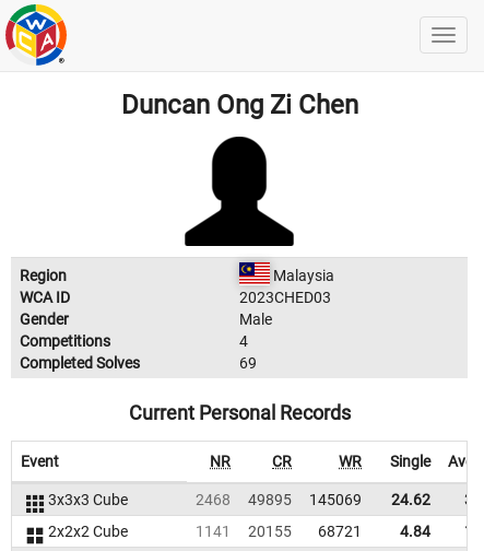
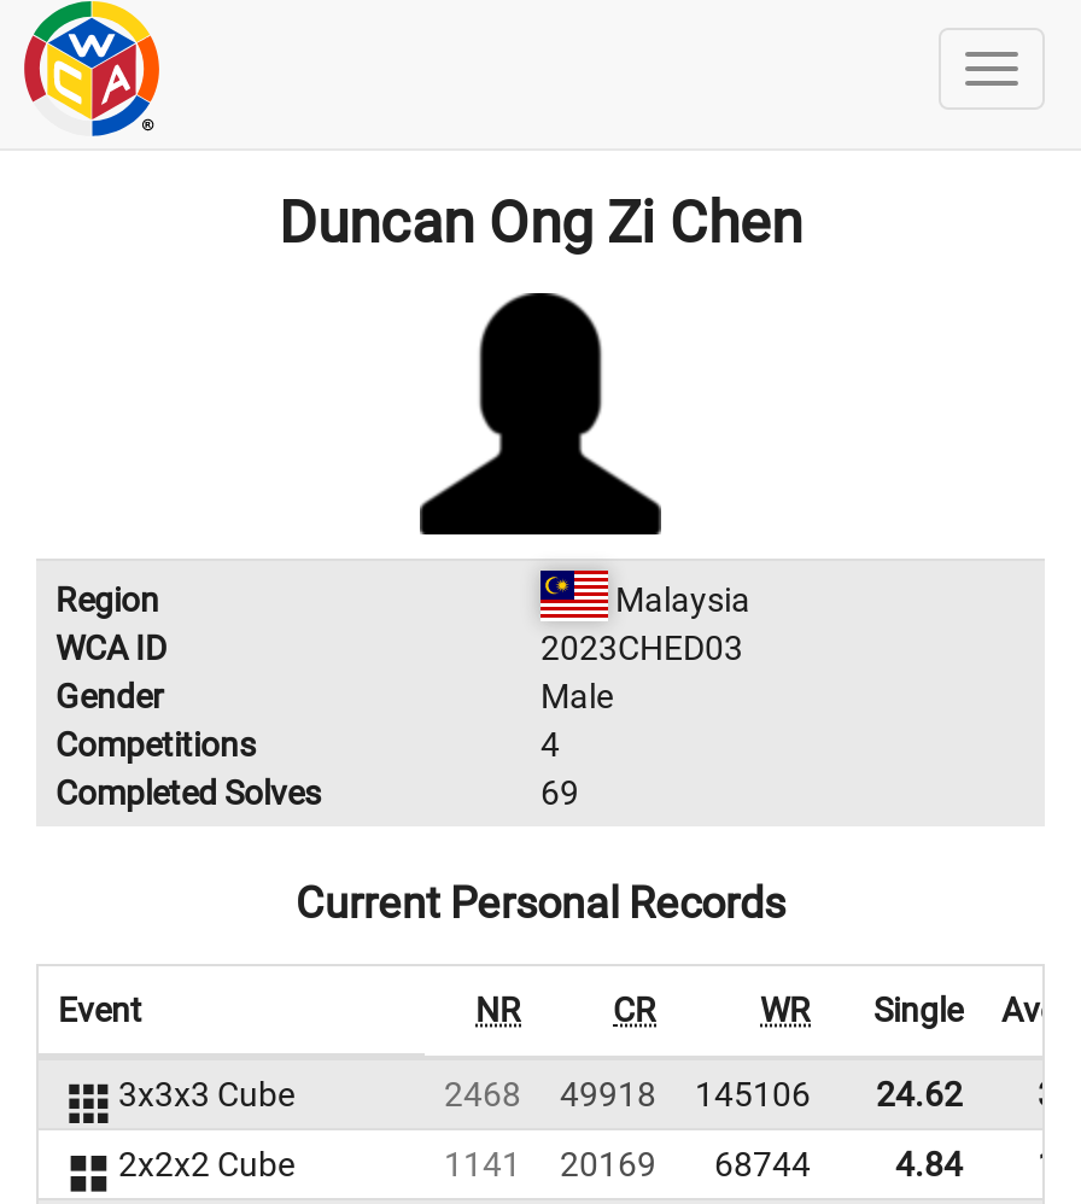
[248,491,292,508] 49895 -> [560,1075,656,1114] 49918
[309,491,362,508] 145069 -> [695,1075,811,1114] 145106
[248,523,292,540] 20155 -> [560,1145,656,1183] 20169
[318,523,362,540] 68721 -> [714,1145,811,1183] 68744

